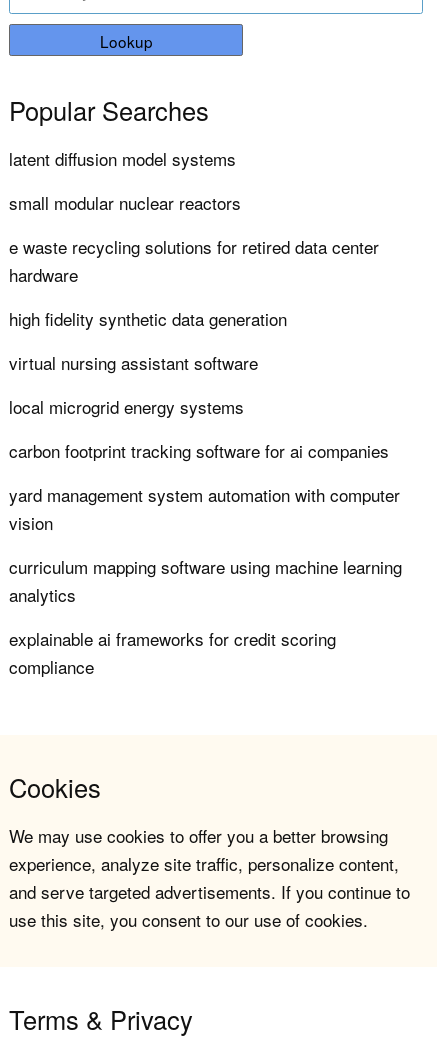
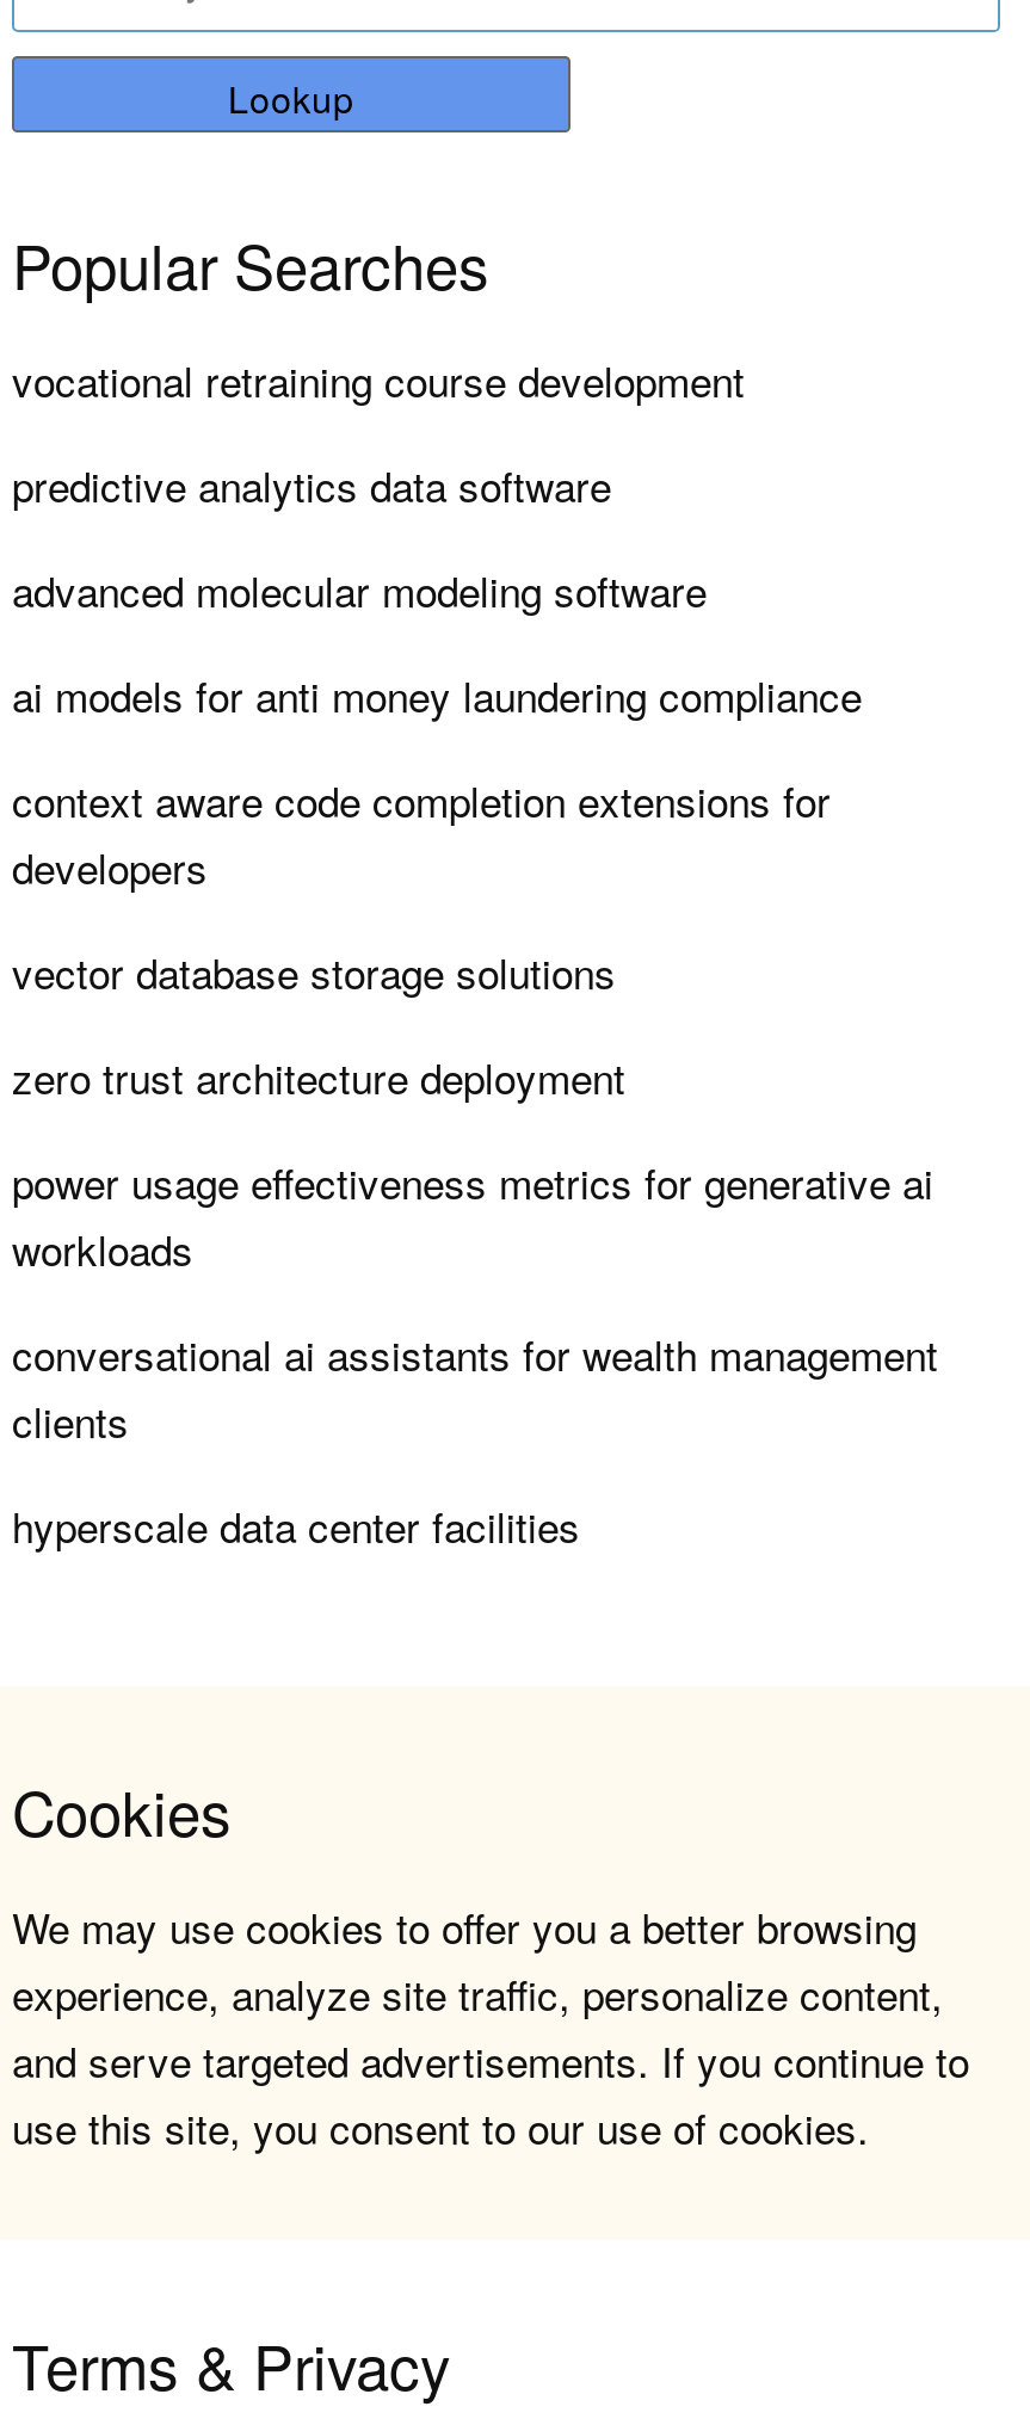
[9,146,236,171] latent diffusion model systems -> [12,349,745,409] vocational retraining course development
[9,190,241,215] small modular nuclear reactors -> [12,454,611,514] predictive analytics data software
[9,234,379,287] e waste recycling solutions for retired data center | hardware -> [12,559,707,619] advanced molecular modeling software
[9,306,287,331] high fidelity synthetic data generation -> [12,664,862,724] ai models for anti money laundering compliance
[9,350,258,375] virtual nursing assistant software -> [12,770,831,896] context aware code completion extensions for | developers
[9,394,244,419] local microgrid energy systems -> [12,941,616,1001] vector database storage solutions
[9,438,389,463] carbon footprint tracking software for ai companies -> [12,1046,625,1106] zero trust architecture deployment
[9,482,400,535] yard management system automation with computer | vision -> [12,1151,933,1278] power usage effectiveness metrics for generative ai | workloads
[9,554,402,607] curriculum mapping software using machine learning | analytics -> [12,1323,938,1450] conversational ai assistants for wealth management | clients
[9,626,336,679] explainable ai frameworks for credit scoring | compliance -> [12,1495,580,1555] hyperscale data center facilities

